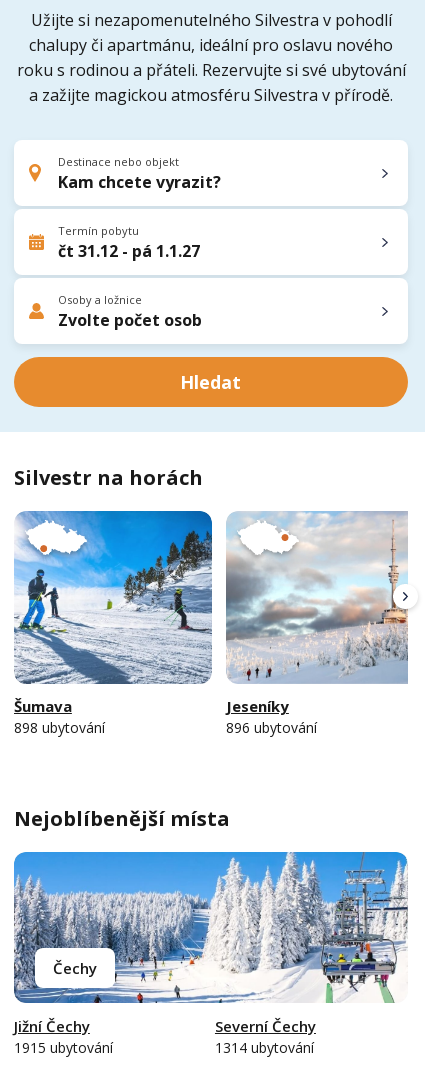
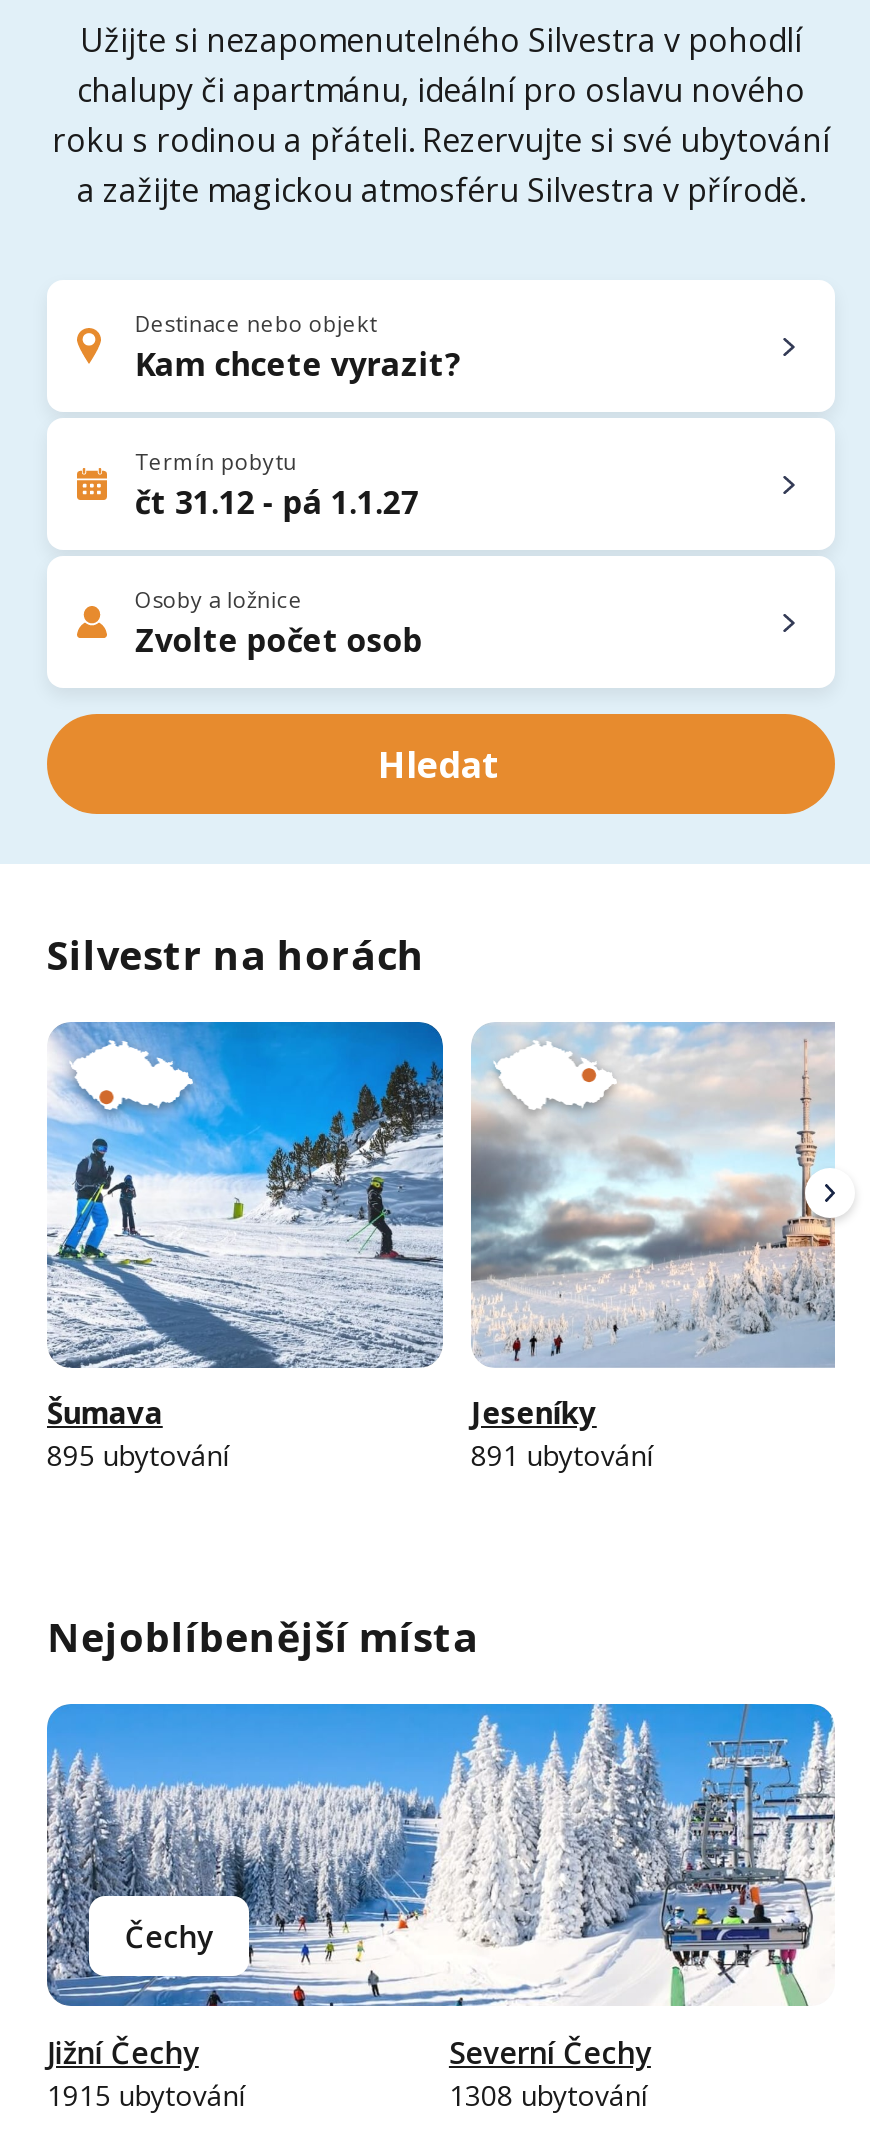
[14,718,105,737] 898 ubytování -> [47,1436,229,1474] 895 ubytování
[226,718,317,737] 896 ubytování -> [471,1436,653,1474] 891 ubytování
[215,1038,314,1057] 1314 ubytování -> [449,2077,647,2115] 1308 ubytování

